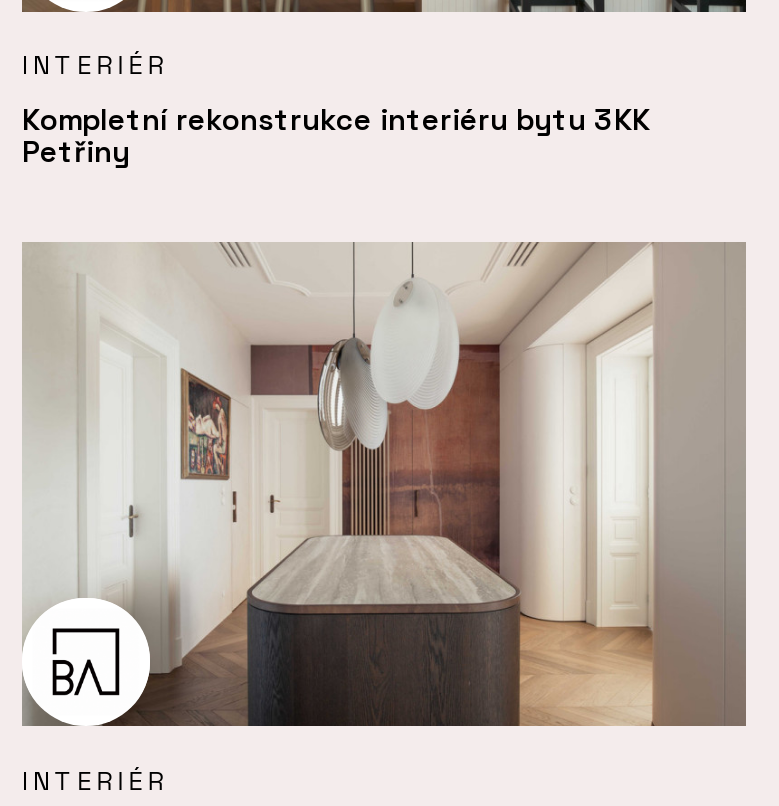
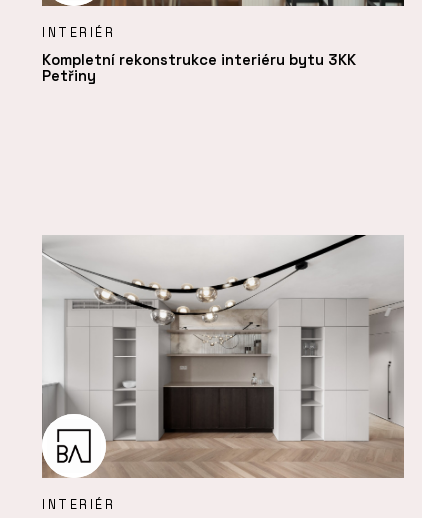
[22,242,746,728] [image] -> [42,234,404,478] [image]

